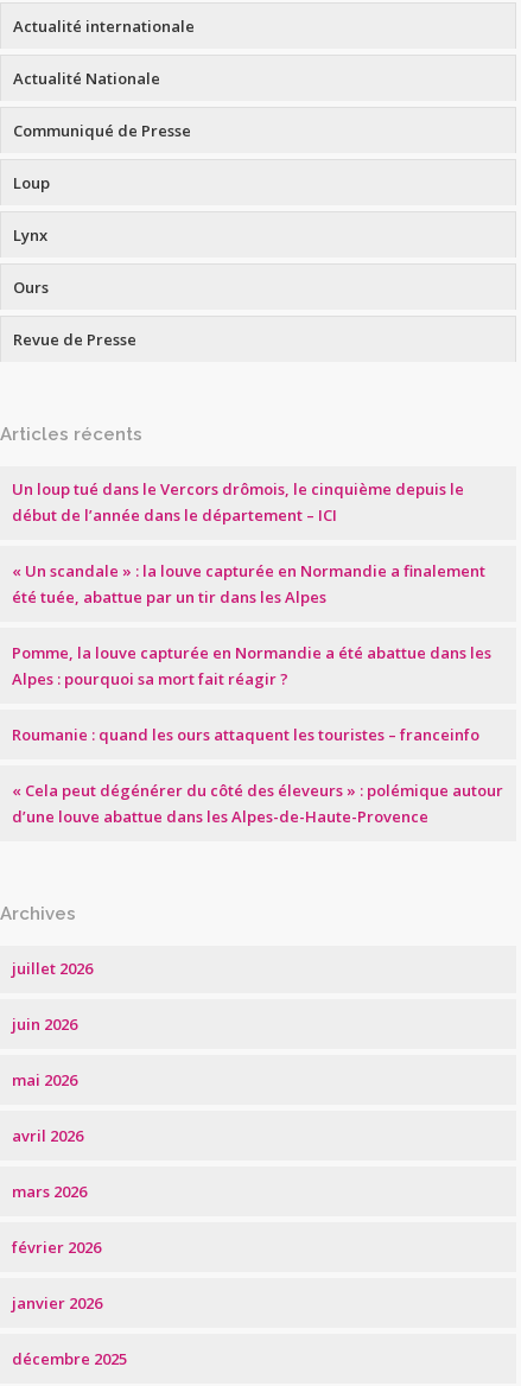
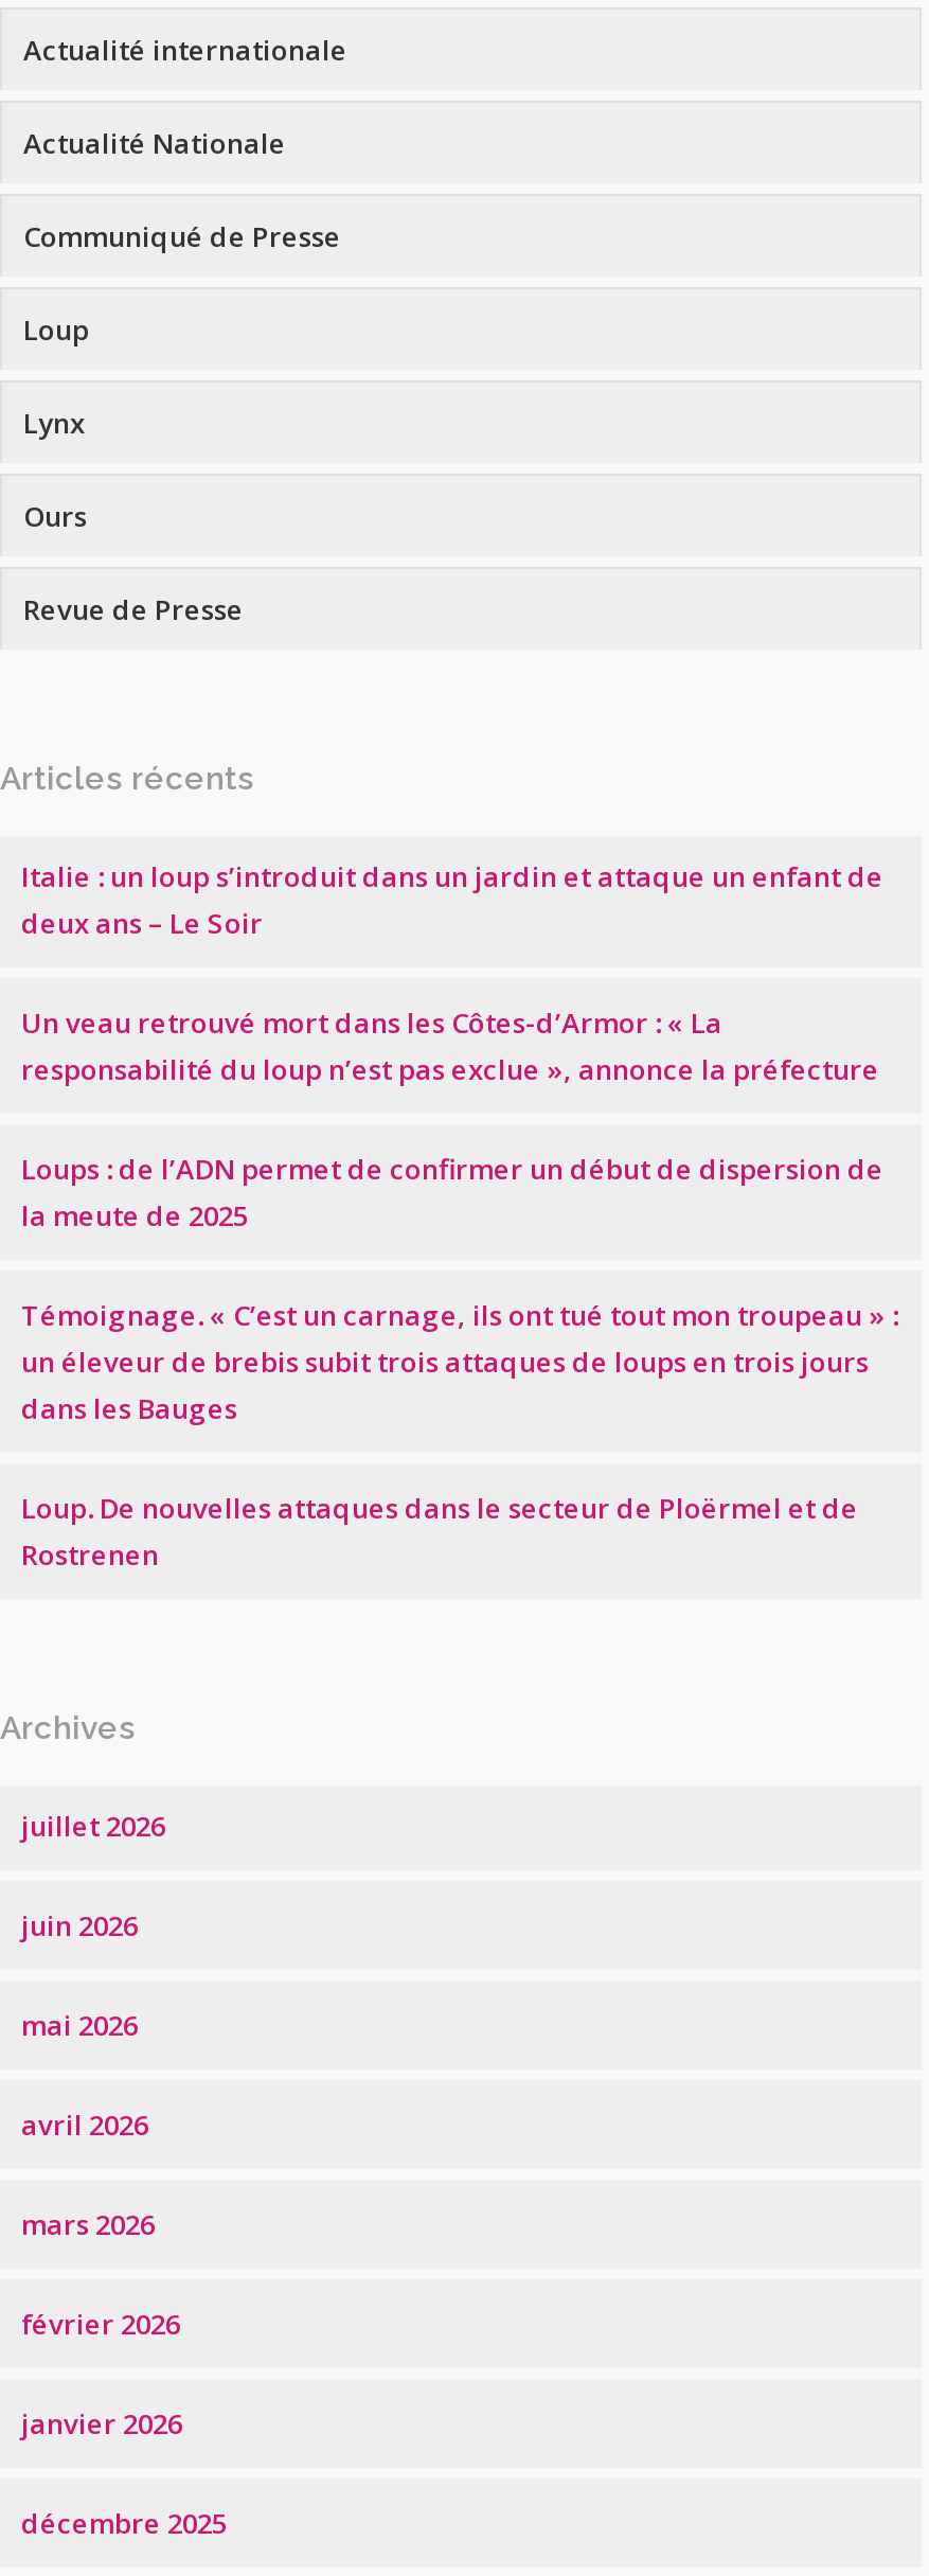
[12,478,464,526] Un loup tué dans le Vercors drômois, le cinquième depuis le | début de l’année dans le département – ICI -> [21,857,883,942] Italie : un loup s’introduit dans un jardin et attaque un enfant de | deux ans – Le Soir
[12,560,485,608] « Un scandale » : la louve capturée en Normandie a finalement | été tuée, abattue par un tir dans les Alpes -> [21,1003,879,1088] Un veau retrouvé mort dans les Côtes-d’Armor : « La | responsabilité du loup n’est pas exclue », annonce la préfecture
[12,642,491,689] Pomme, la louve capturée en Normandie a été abattue dans les | Alpes : pourquoi sa mort fait réagir ? -> [21,1150,883,1234] Loups : de l’ADN permet de confirmer un début de dispersion de | la meute de 2025
[12,724,479,745] Roumanie : quand les ours attaquent les touristes – franceinfo -> [21,1296,898,1427] Témoignage. « C’est un carnage, ils ont tué tout mon troupeau » : | un éleveur de brebis subit trois attaques de loups en trois jours | dans les Bauges
[12,780,503,827] « Cela peut dégénérer du côté des éleveurs » : polémique autour | d’une louve abattue dans les Alpes-de-Haute-Provence -> [21,1489,858,1574] Loup. De nouvelles attaques dans le secteur de Ploërmel et de | Rostrenen

